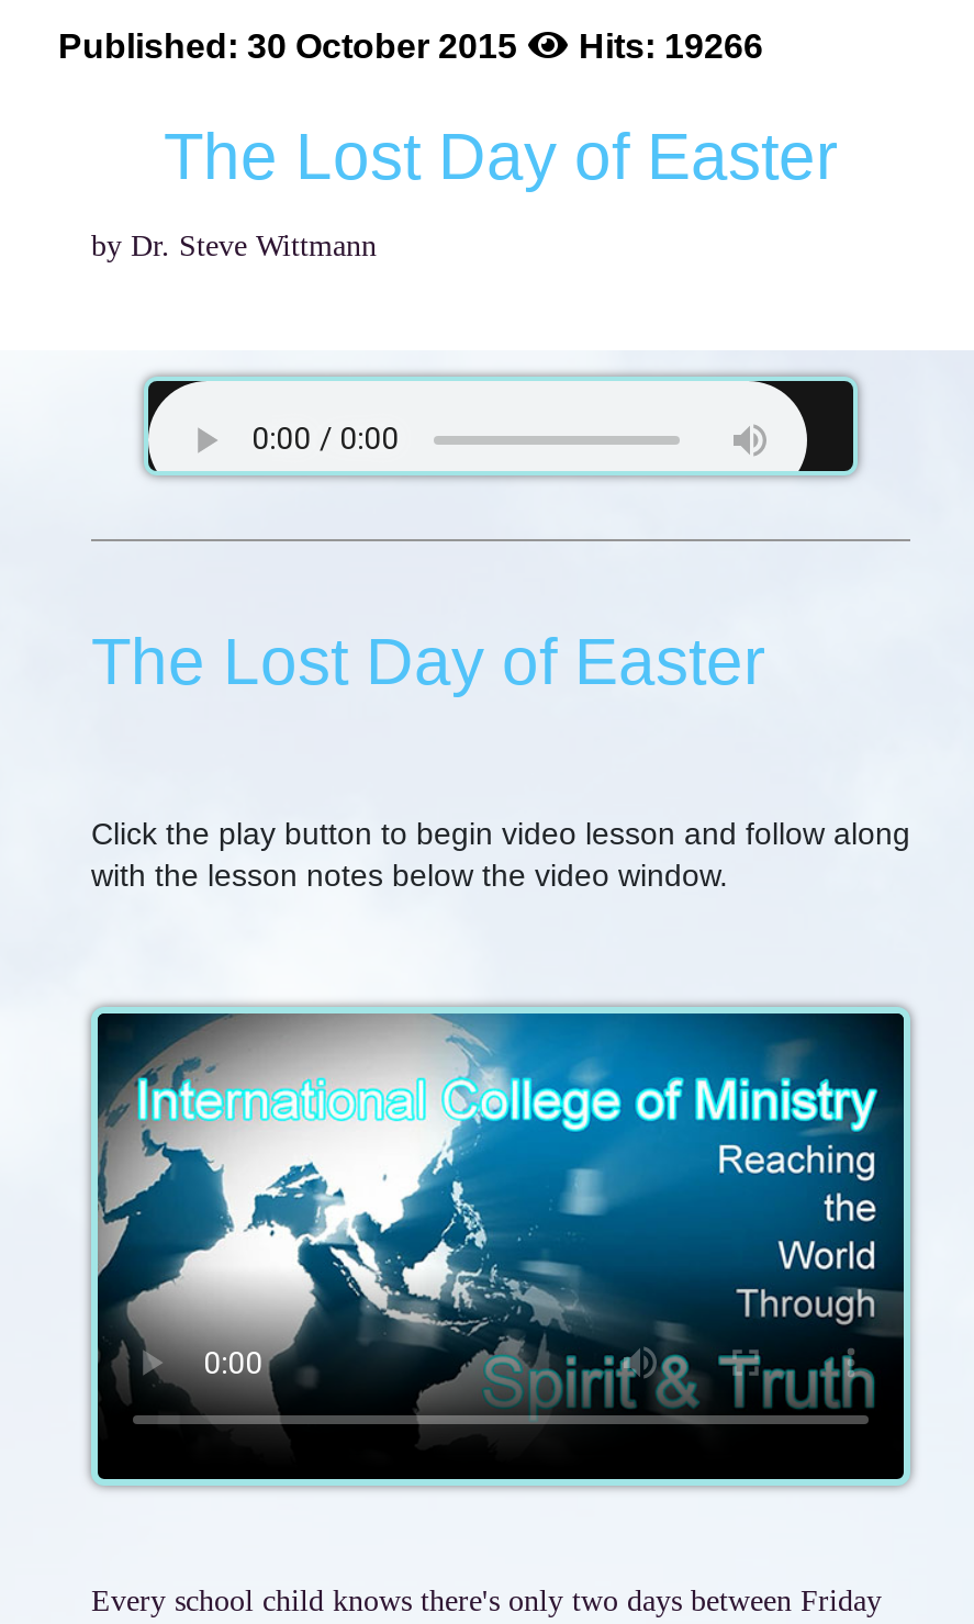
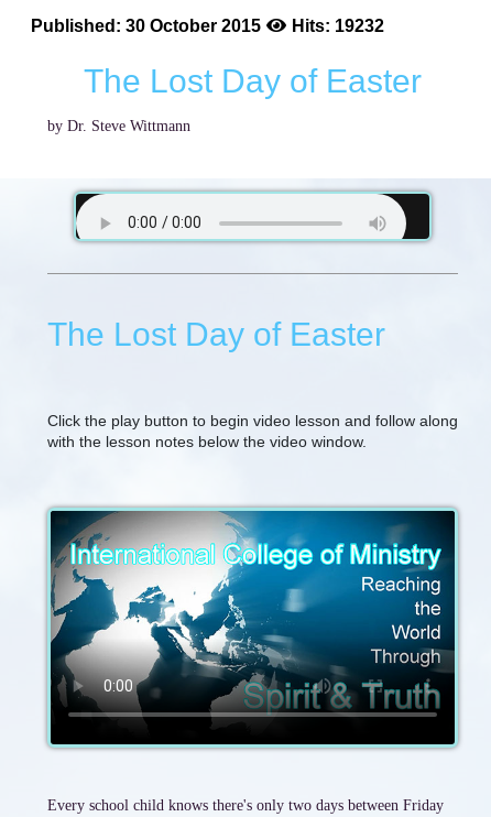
[58,27,763,65] Published: 30 October 2015 Hits: 19266 -> [31,16,384,35] Published: 30 October 2015 Hits: 19232

